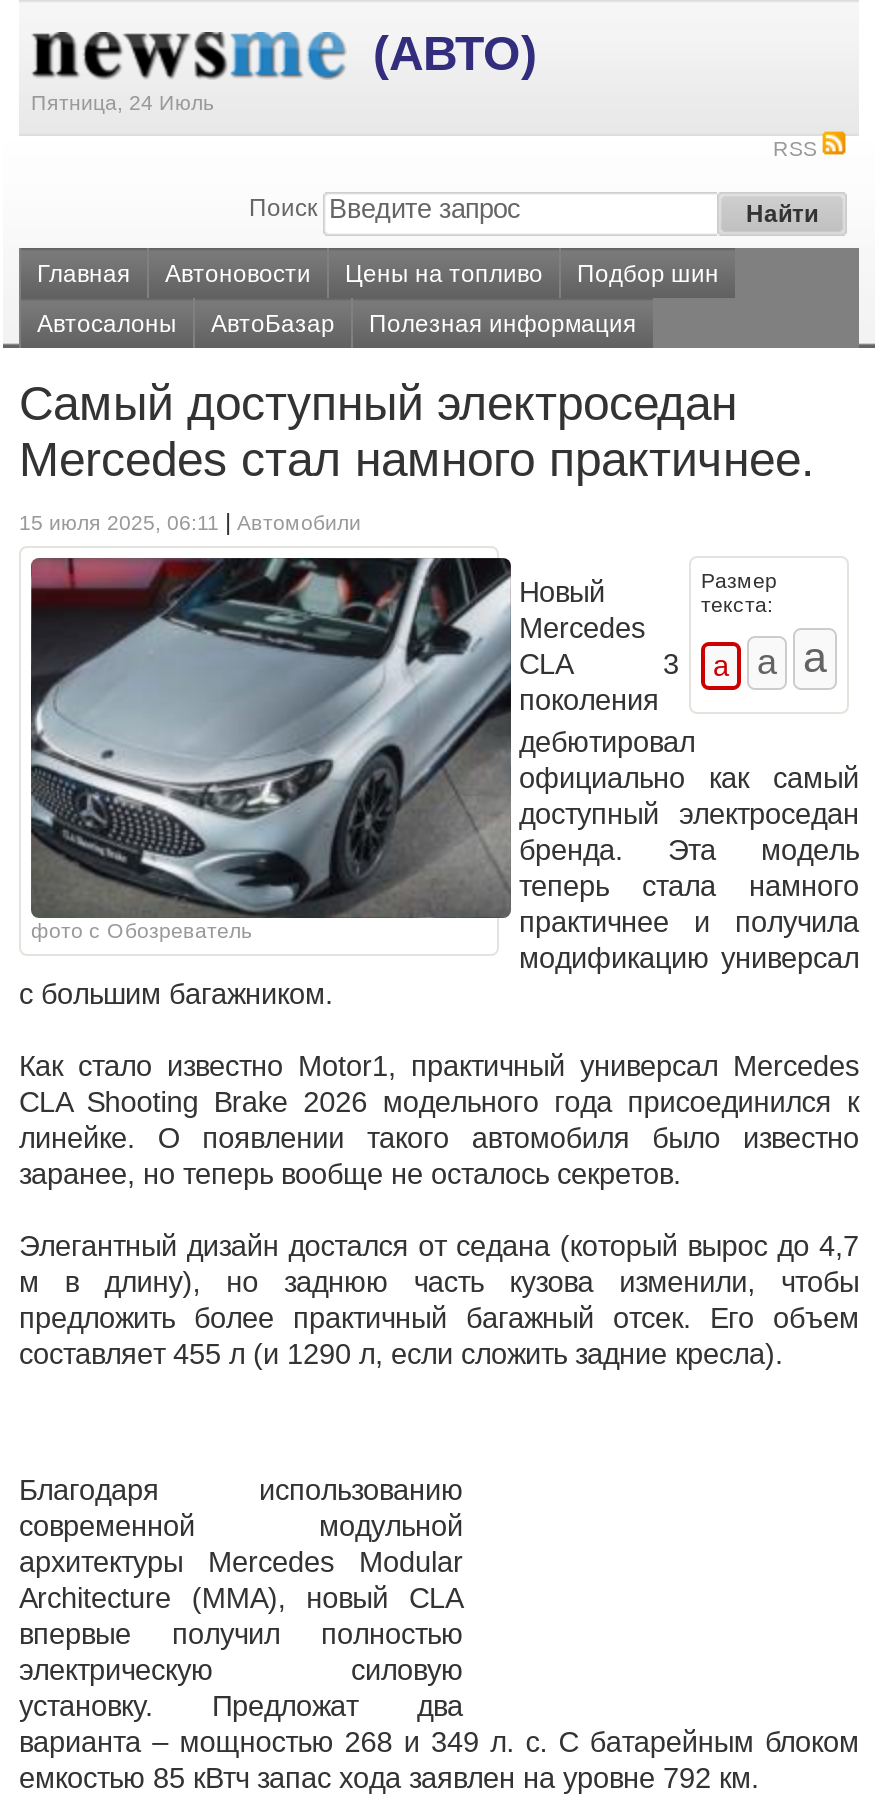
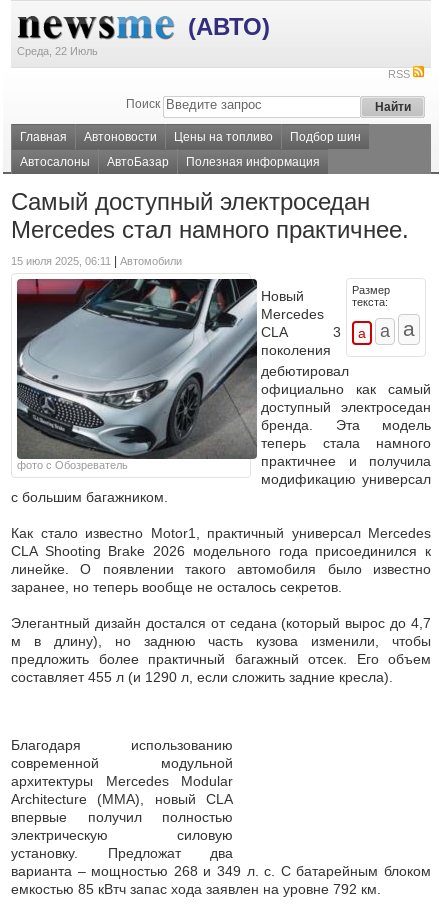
[31,90,215,114] Пятница, 24 Июль -> [17,45,98,57] Среда, 22 Июль

